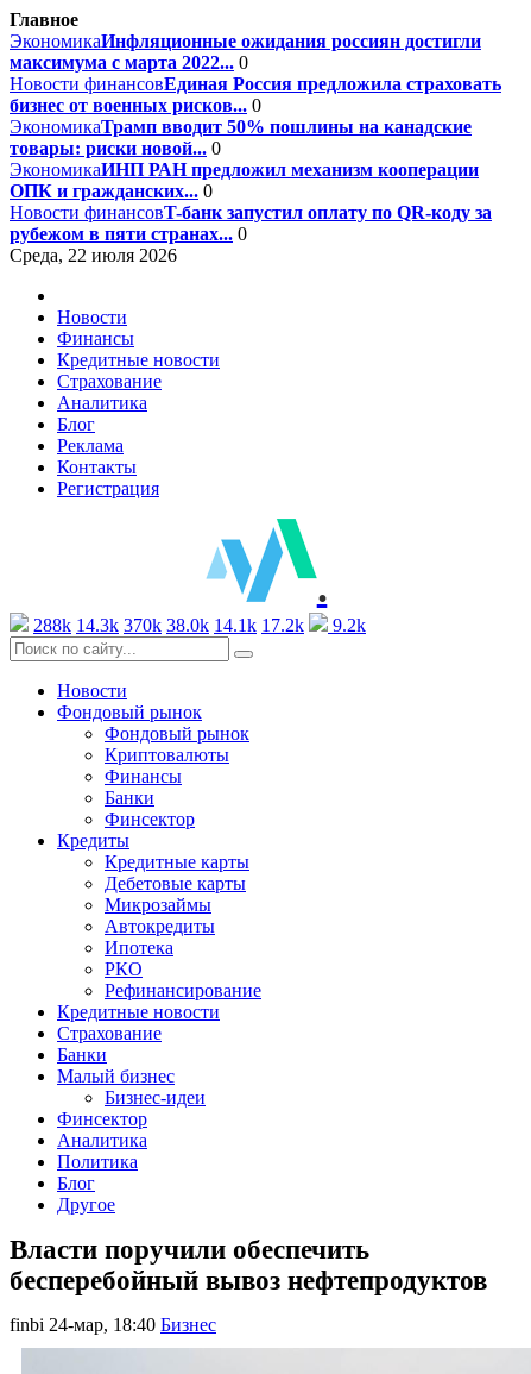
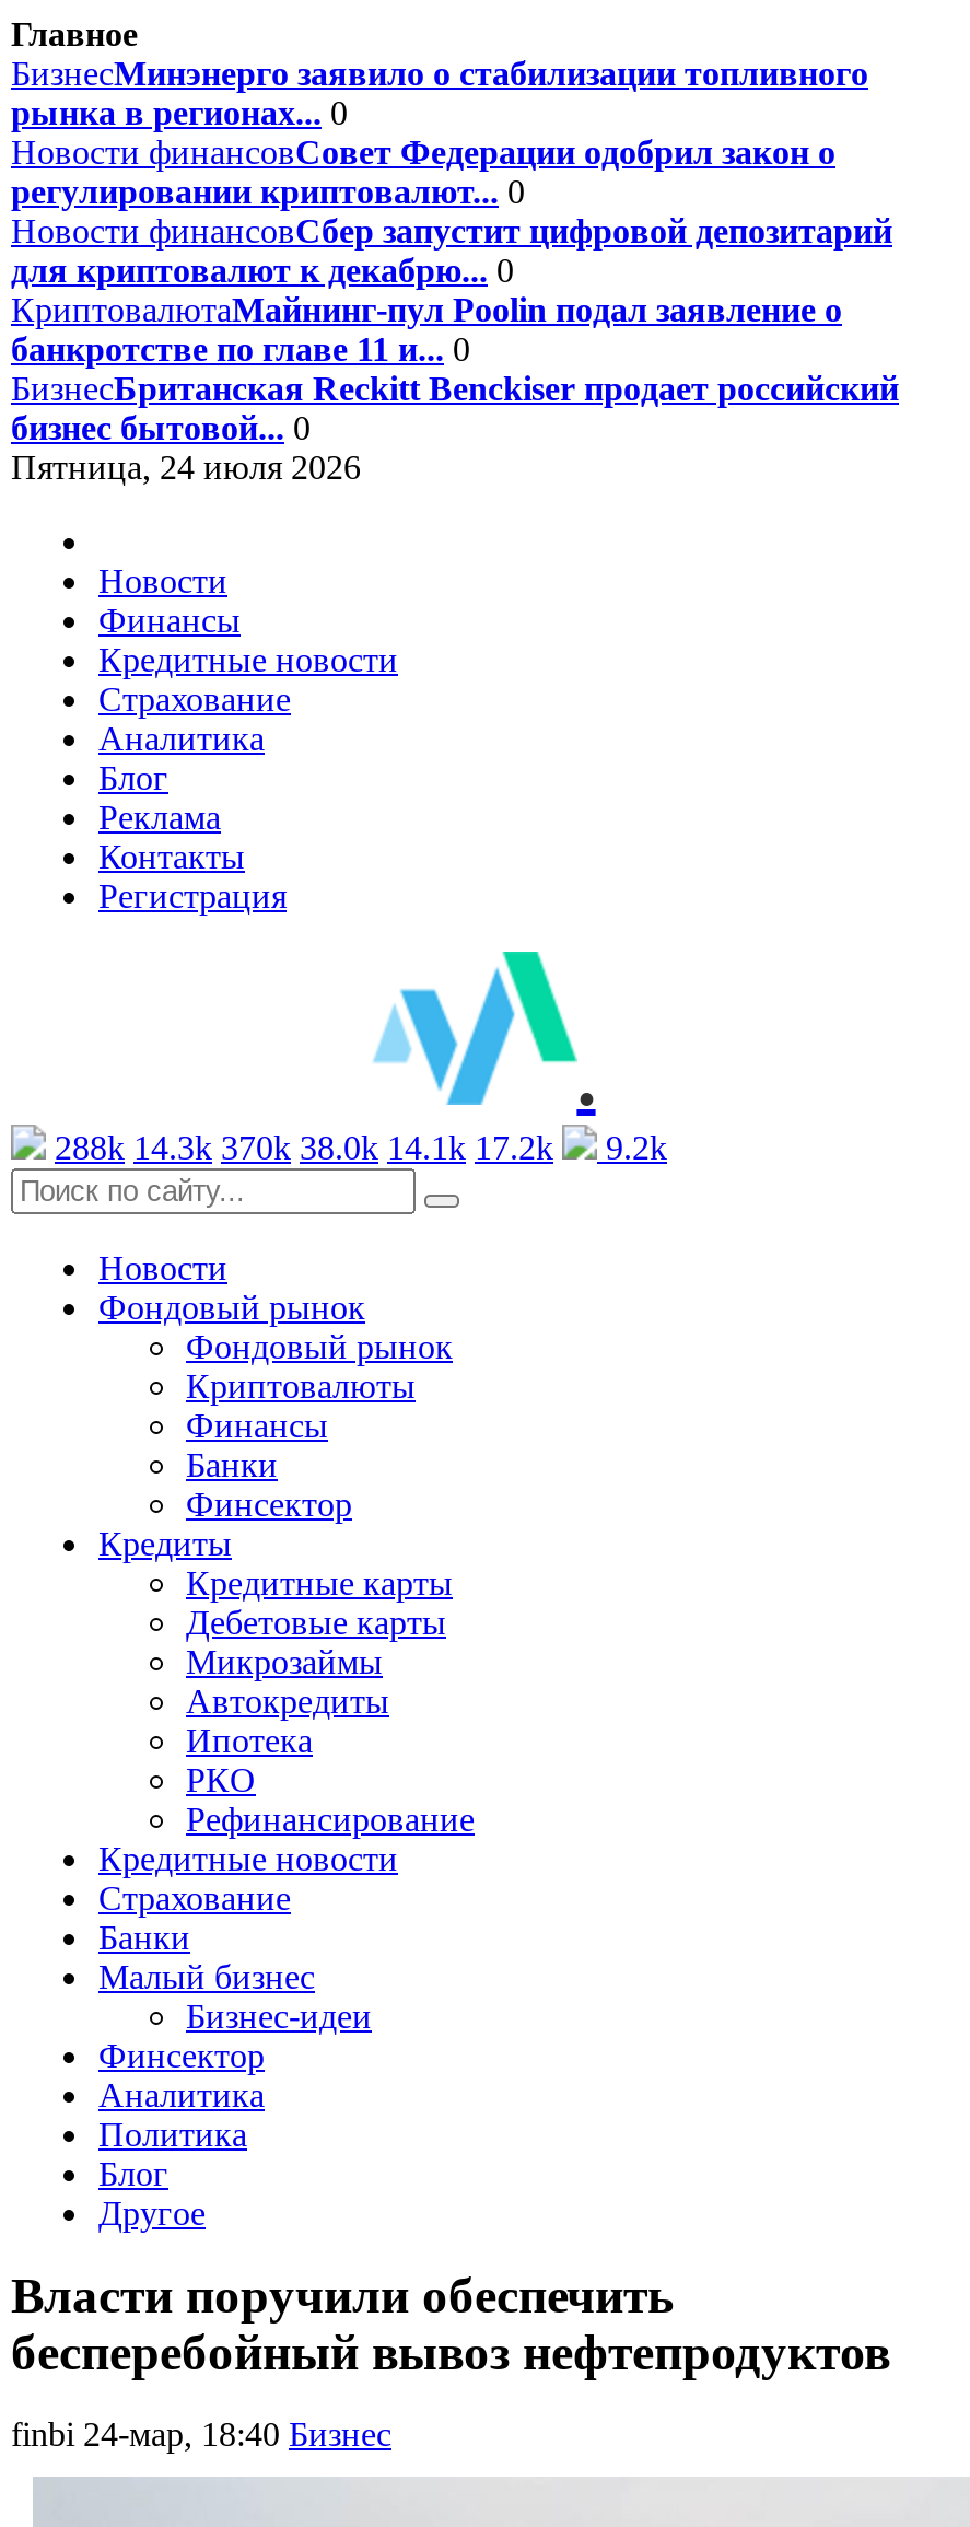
[10,31,501,265] ЭкономикаИнфляционные ожидания россиян достигли | максимума с марта 2022... 0 | Новости финансовЕдиная Россия предложила страховать | бизнес от военных рисков... 0 | ЭкономикаТрамп вводит 50% пошлины на канадские | товары: риски новой... 0 | ЭкономикаИНП РАН предложил механизм кооперации | ОПК и гражданских... 0 | Новости финансовT-банк запустил оплату по QR-коду за | рубежом в пяти странах... 0 | Среда, 22 июля 2026 -> [11,55,899,486] БизнесМинэнерго заявило о стабилизации топливного | рынка в регионах... 0 | Новости финансовСовет Федерации одобрил закон о | регулировании криптовалют... 0 | Новости финансовСбер запустит цифровой депозитарий | для криптовалют к декабрю... 0 | КриптовалютаМайнинг-пул Poolin подал заявление о | банкротстве по главе 11 и... 0 | БизнесБританская Reckitt Benckiser продает российский | бизнес бытовой... 0 | Пятница, 24 июля 2026

